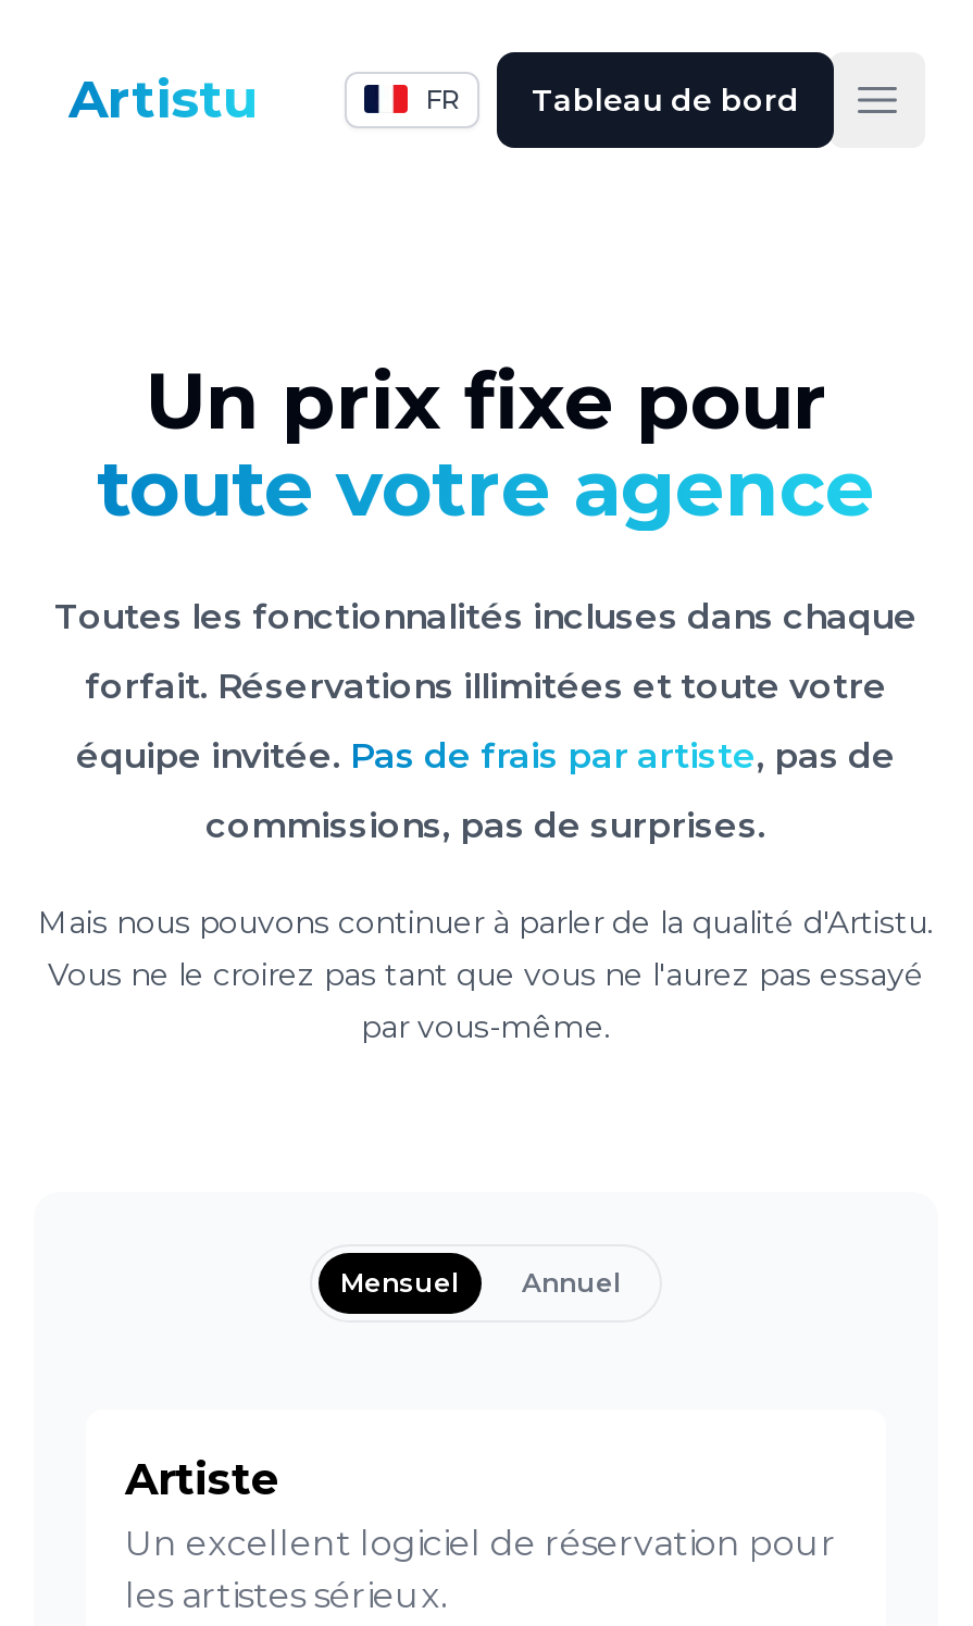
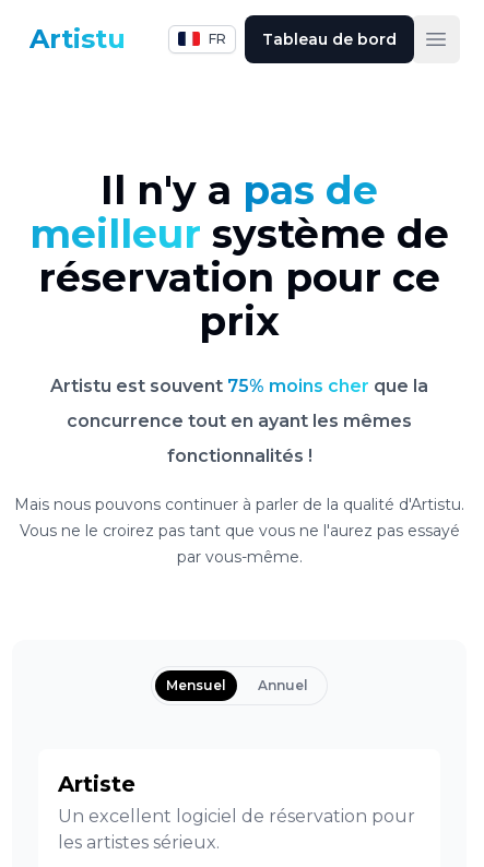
[54,352,918,846] Un prix fixe pour | toute votre agence | Toutes les fonctionnalités incluses dans chaque | forfait. Réservations illimitées et toute votre | équipe invitée. Pas de frais par artiste, pas de | commissions, pas de surprises. -> [29,166,449,466] Il n'y a pas de | meilleur système de | réservation pour ce | prix | Artistu est souvent 75% moins cher que la | concurrence tout en ayant les mêmes | fonctionnalités !

